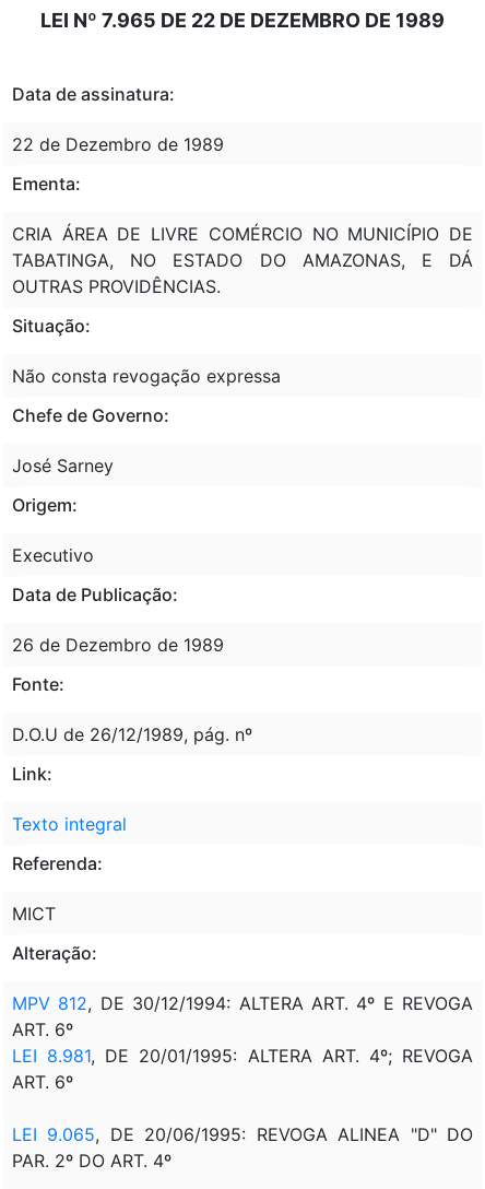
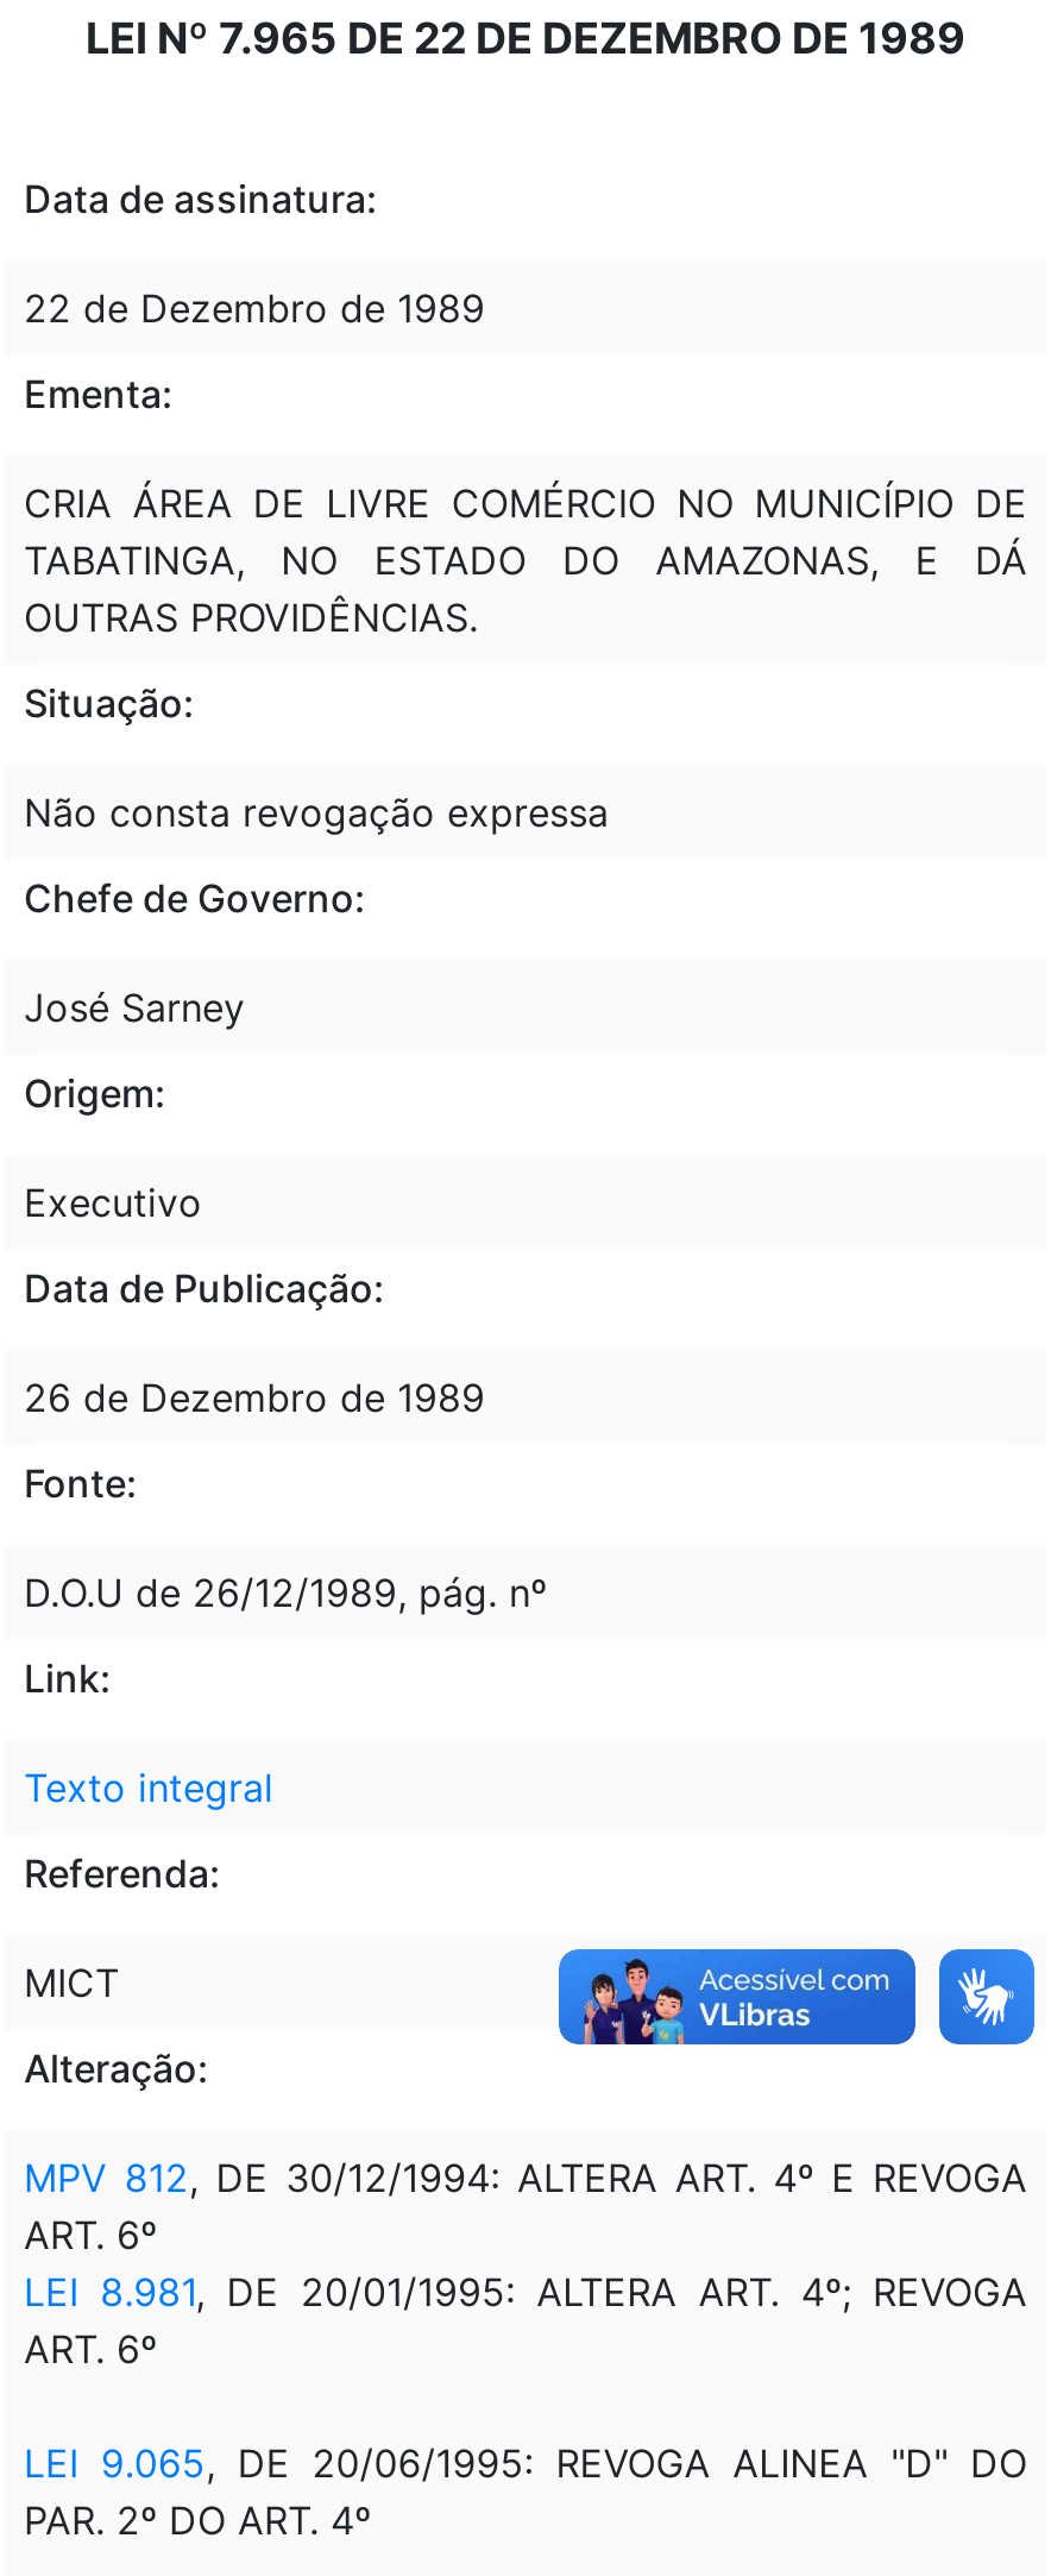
none -> [556,1947,918,2047] [image]
none -> [937,1947,1037,2047] [image]

